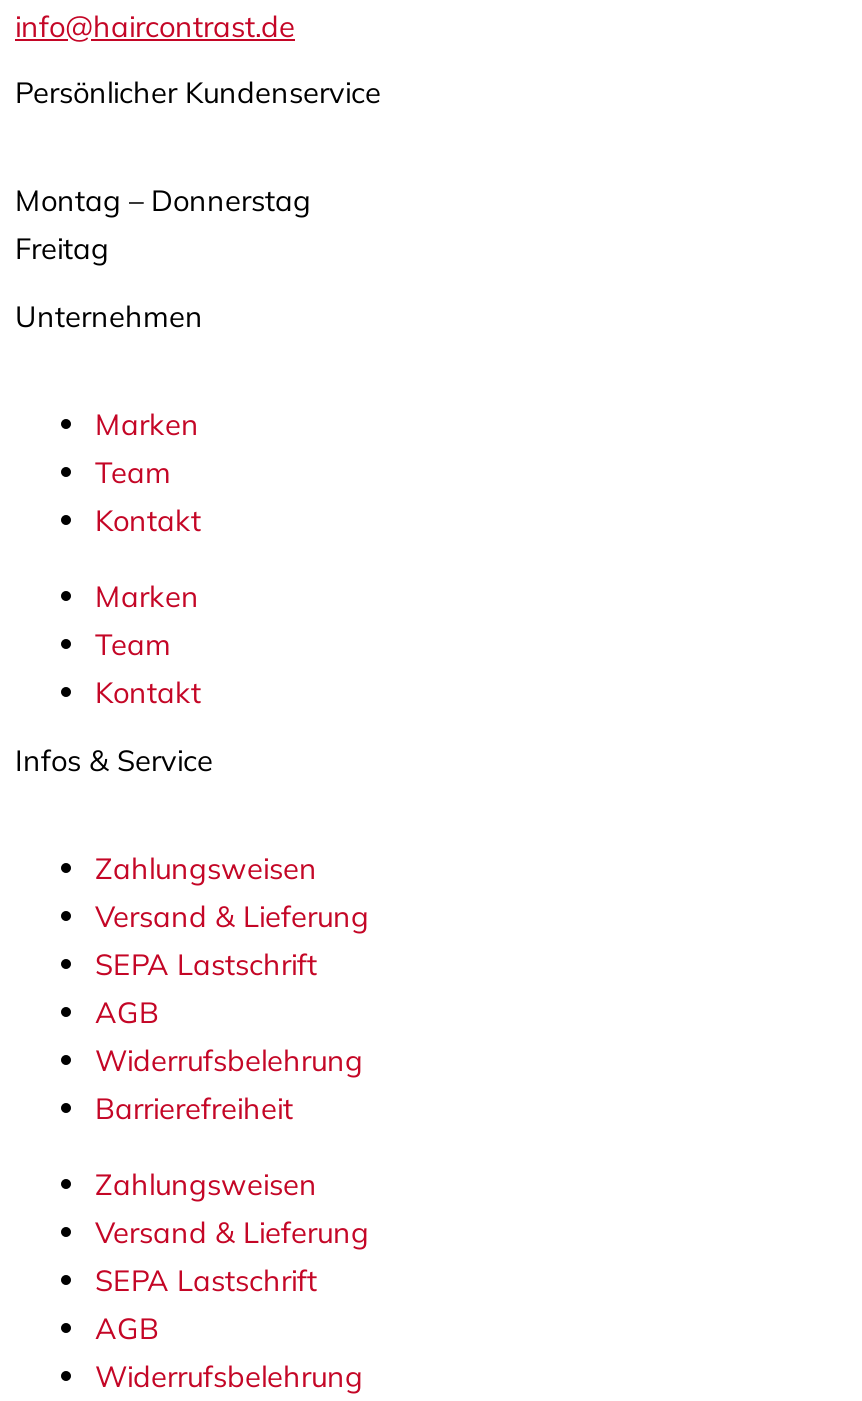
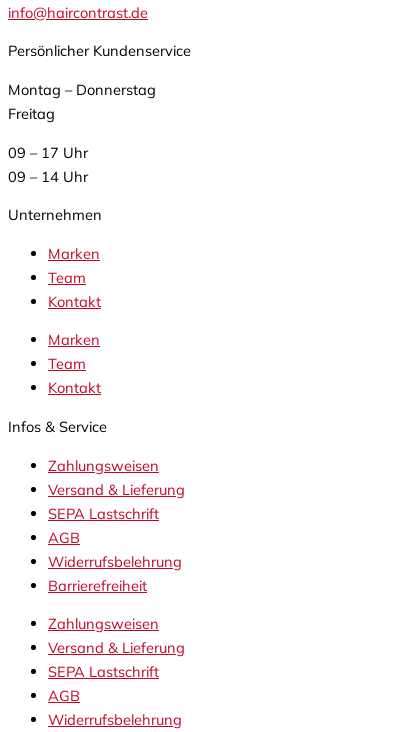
none -> [8,143,88,186] 09 – 17 Uhr | 09 – 14 Uhr
moved [15,297,203,335] -> [8,205,102,224]: Unternehmen
moved [15,741,213,779] -> [8,417,107,436]: Infos & Service

